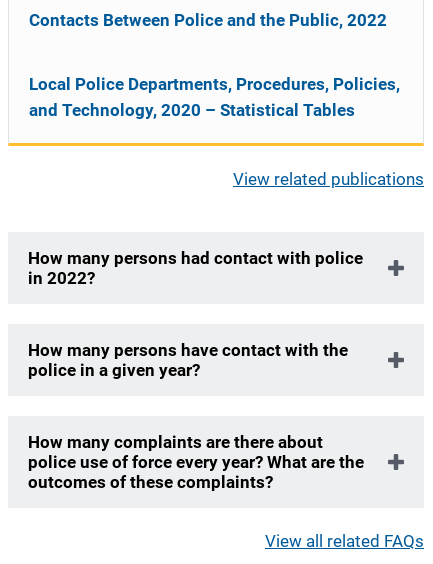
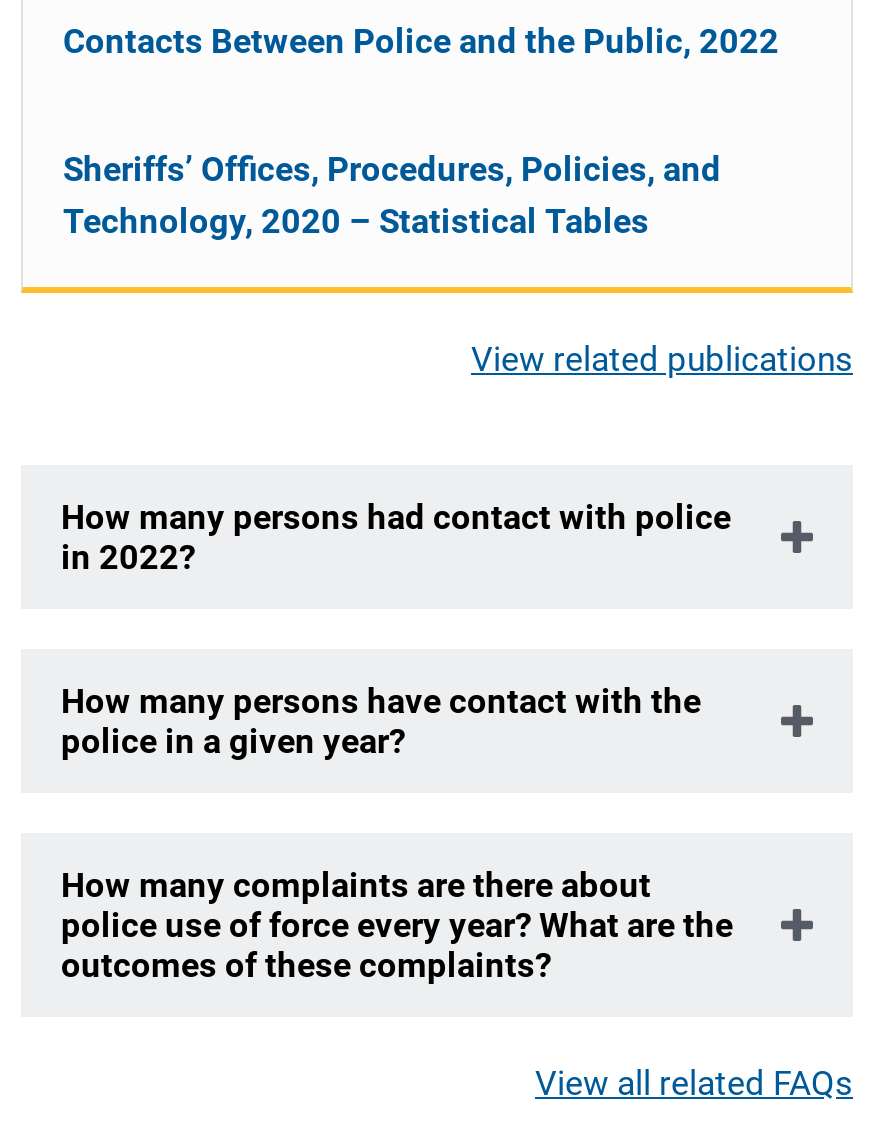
[29,73,400,119] Local Police Departments, Procedures, Policies, | and Technology, 2020 – Statistical Tables -> [63,148,721,240] Sheriffs’ Offices, Procedures, Policies, and | Technology, 2020 – Statistical Tables

